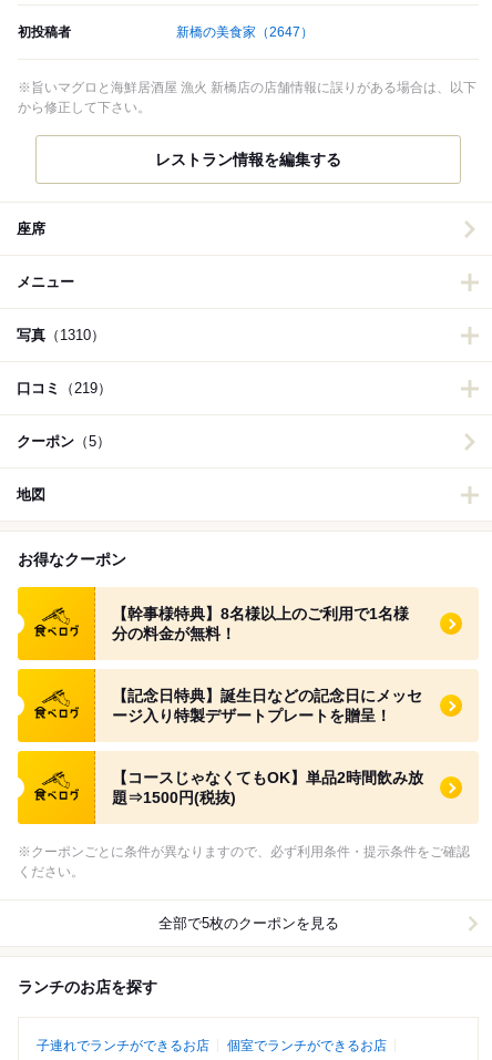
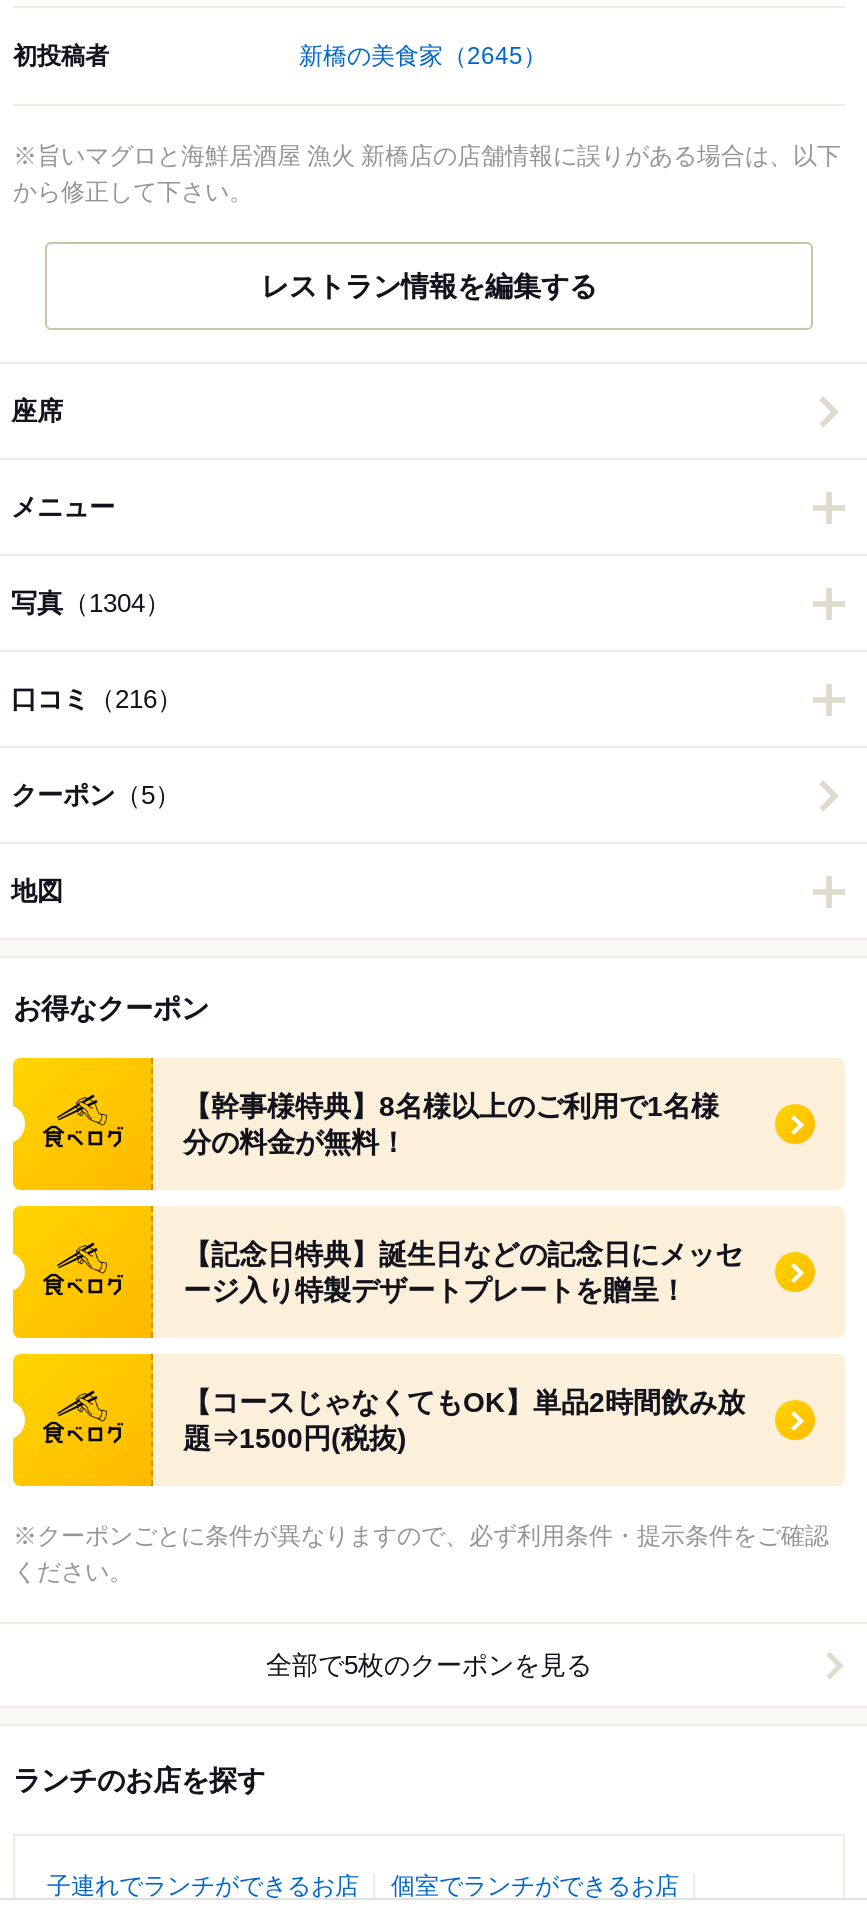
[176,24,314,40] 新橋の美食家（2647） -> [299,42,547,70] 新橋の美食家（2645）
[17,327,105,343] 写真（1310） -> [11,588,171,618] 写真（1304）
[17,380,112,397] 口コミ（219） -> [11,684,183,714] 口コミ（216）

